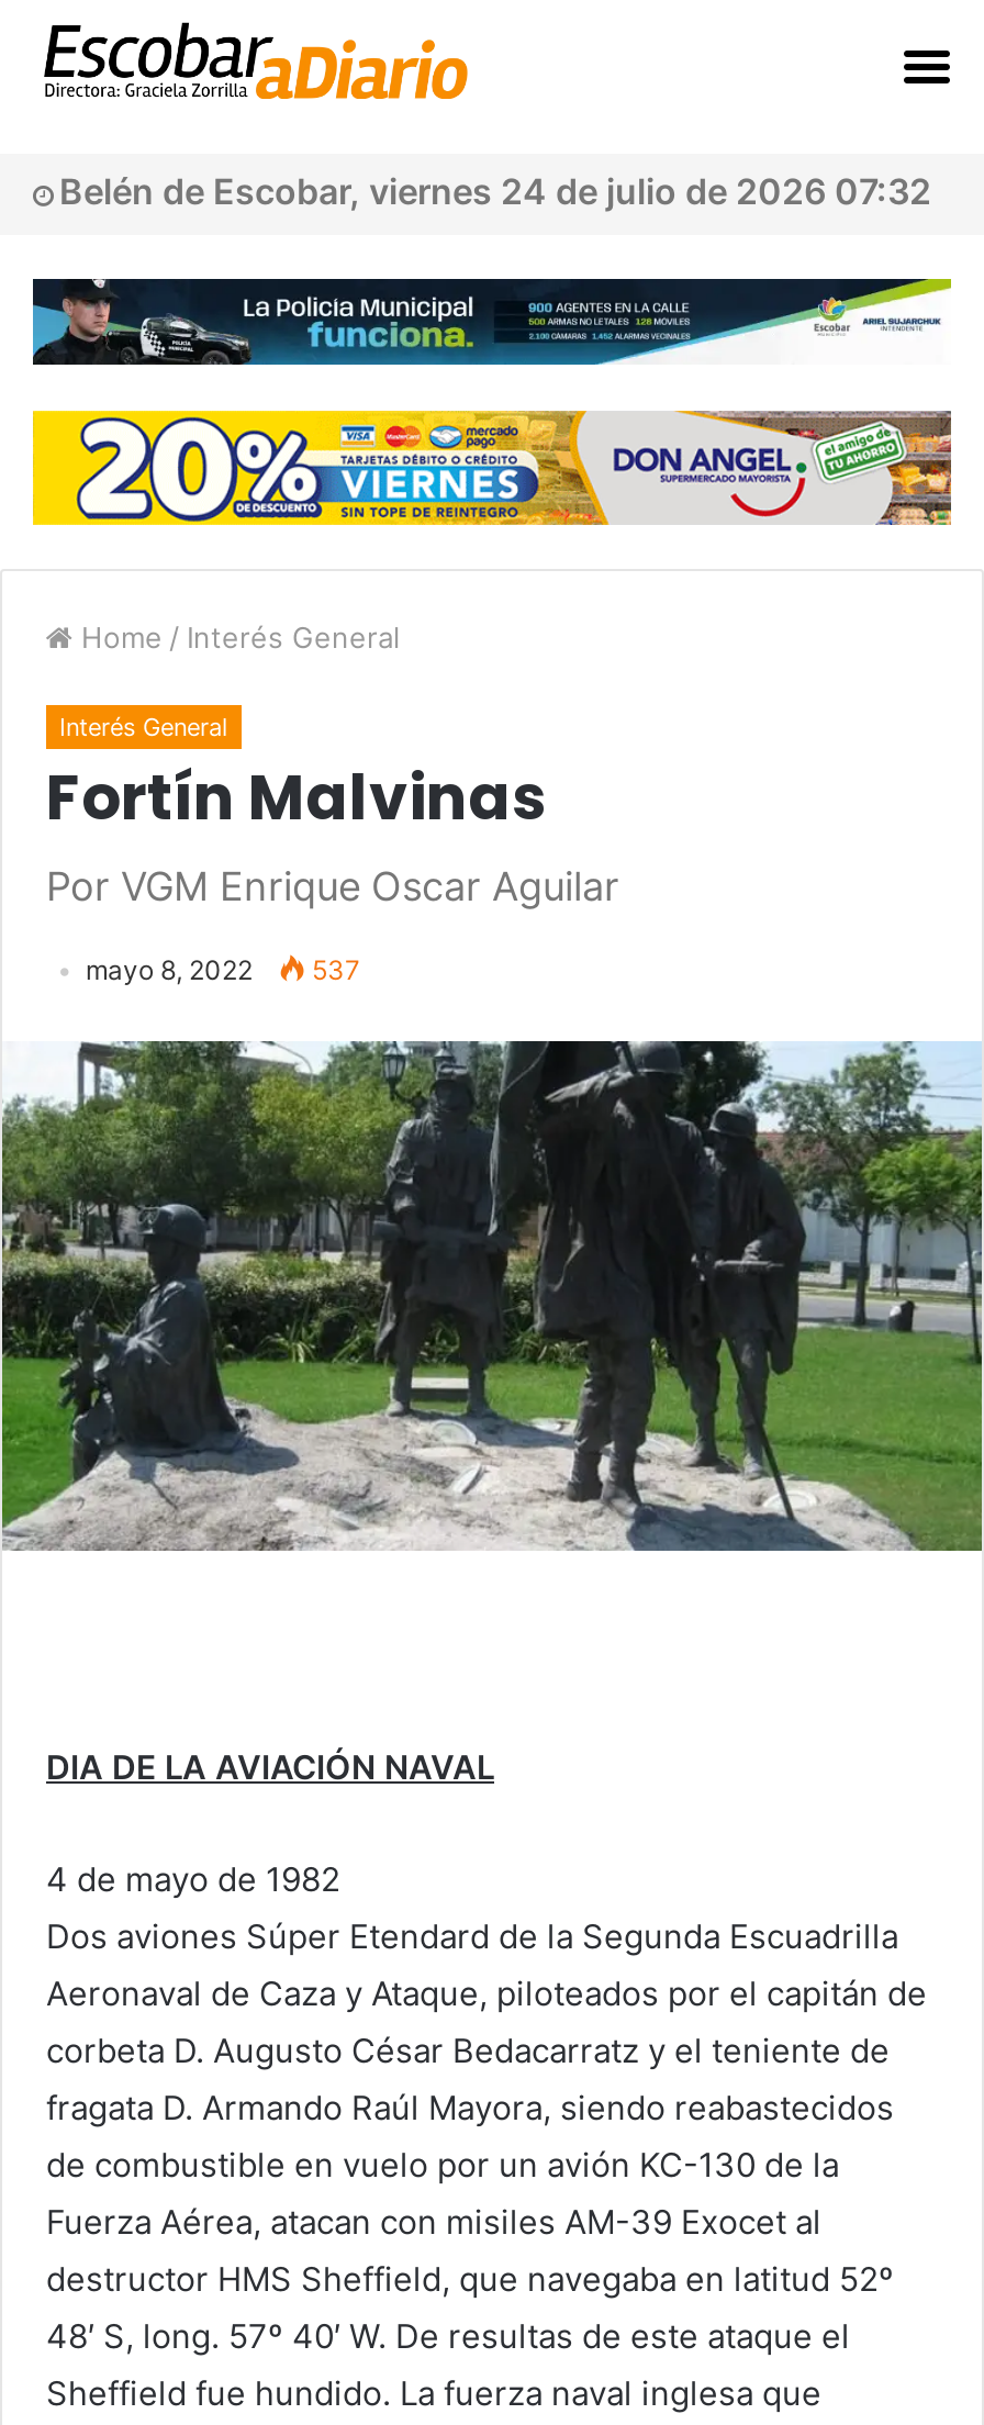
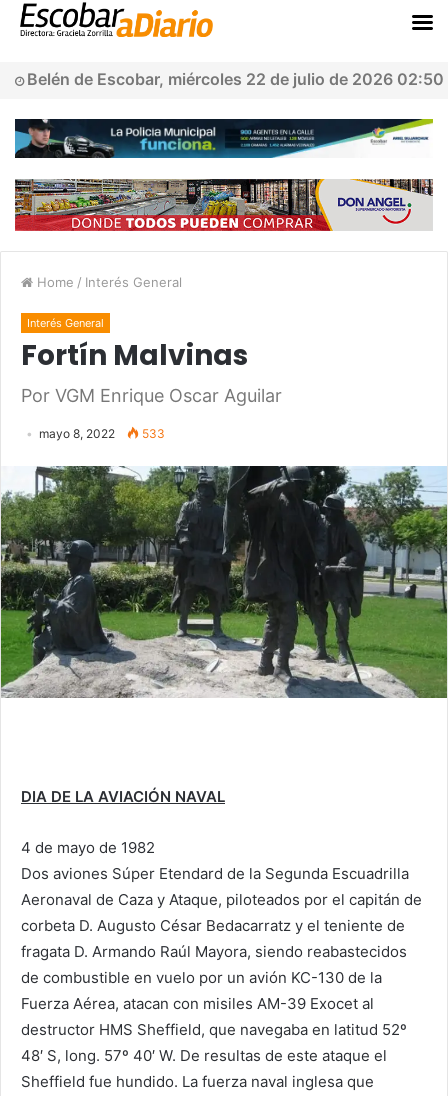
[59,169,931,213] Belén de Escobar, viernes 24 de julio de 2026 07:32 -> [27,69,444,89] Belén de Escobar, miércoles 22 de julio de 2026 02:50
[31,409,953,527] [image] -> [14,178,433,232] [image]
[86,953,360,986] mayo 8, 2022 537 -> [39,426,165,441] mayo 8, 2022 533

